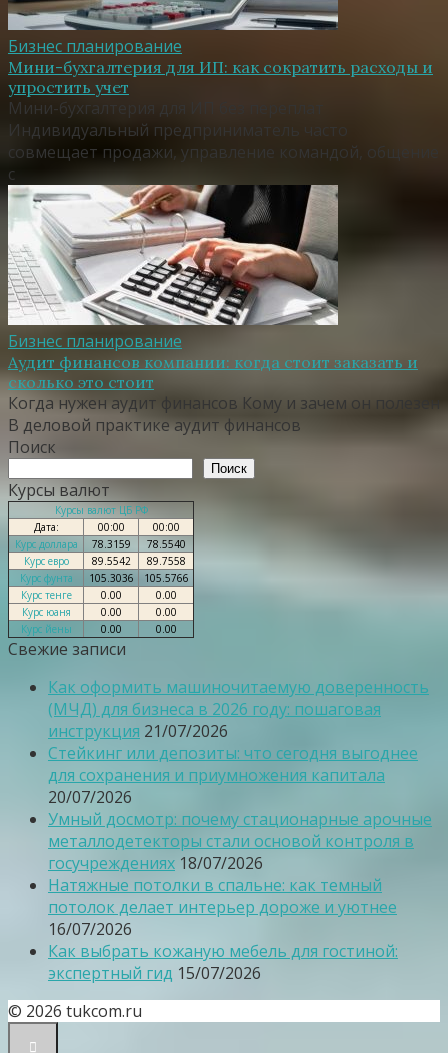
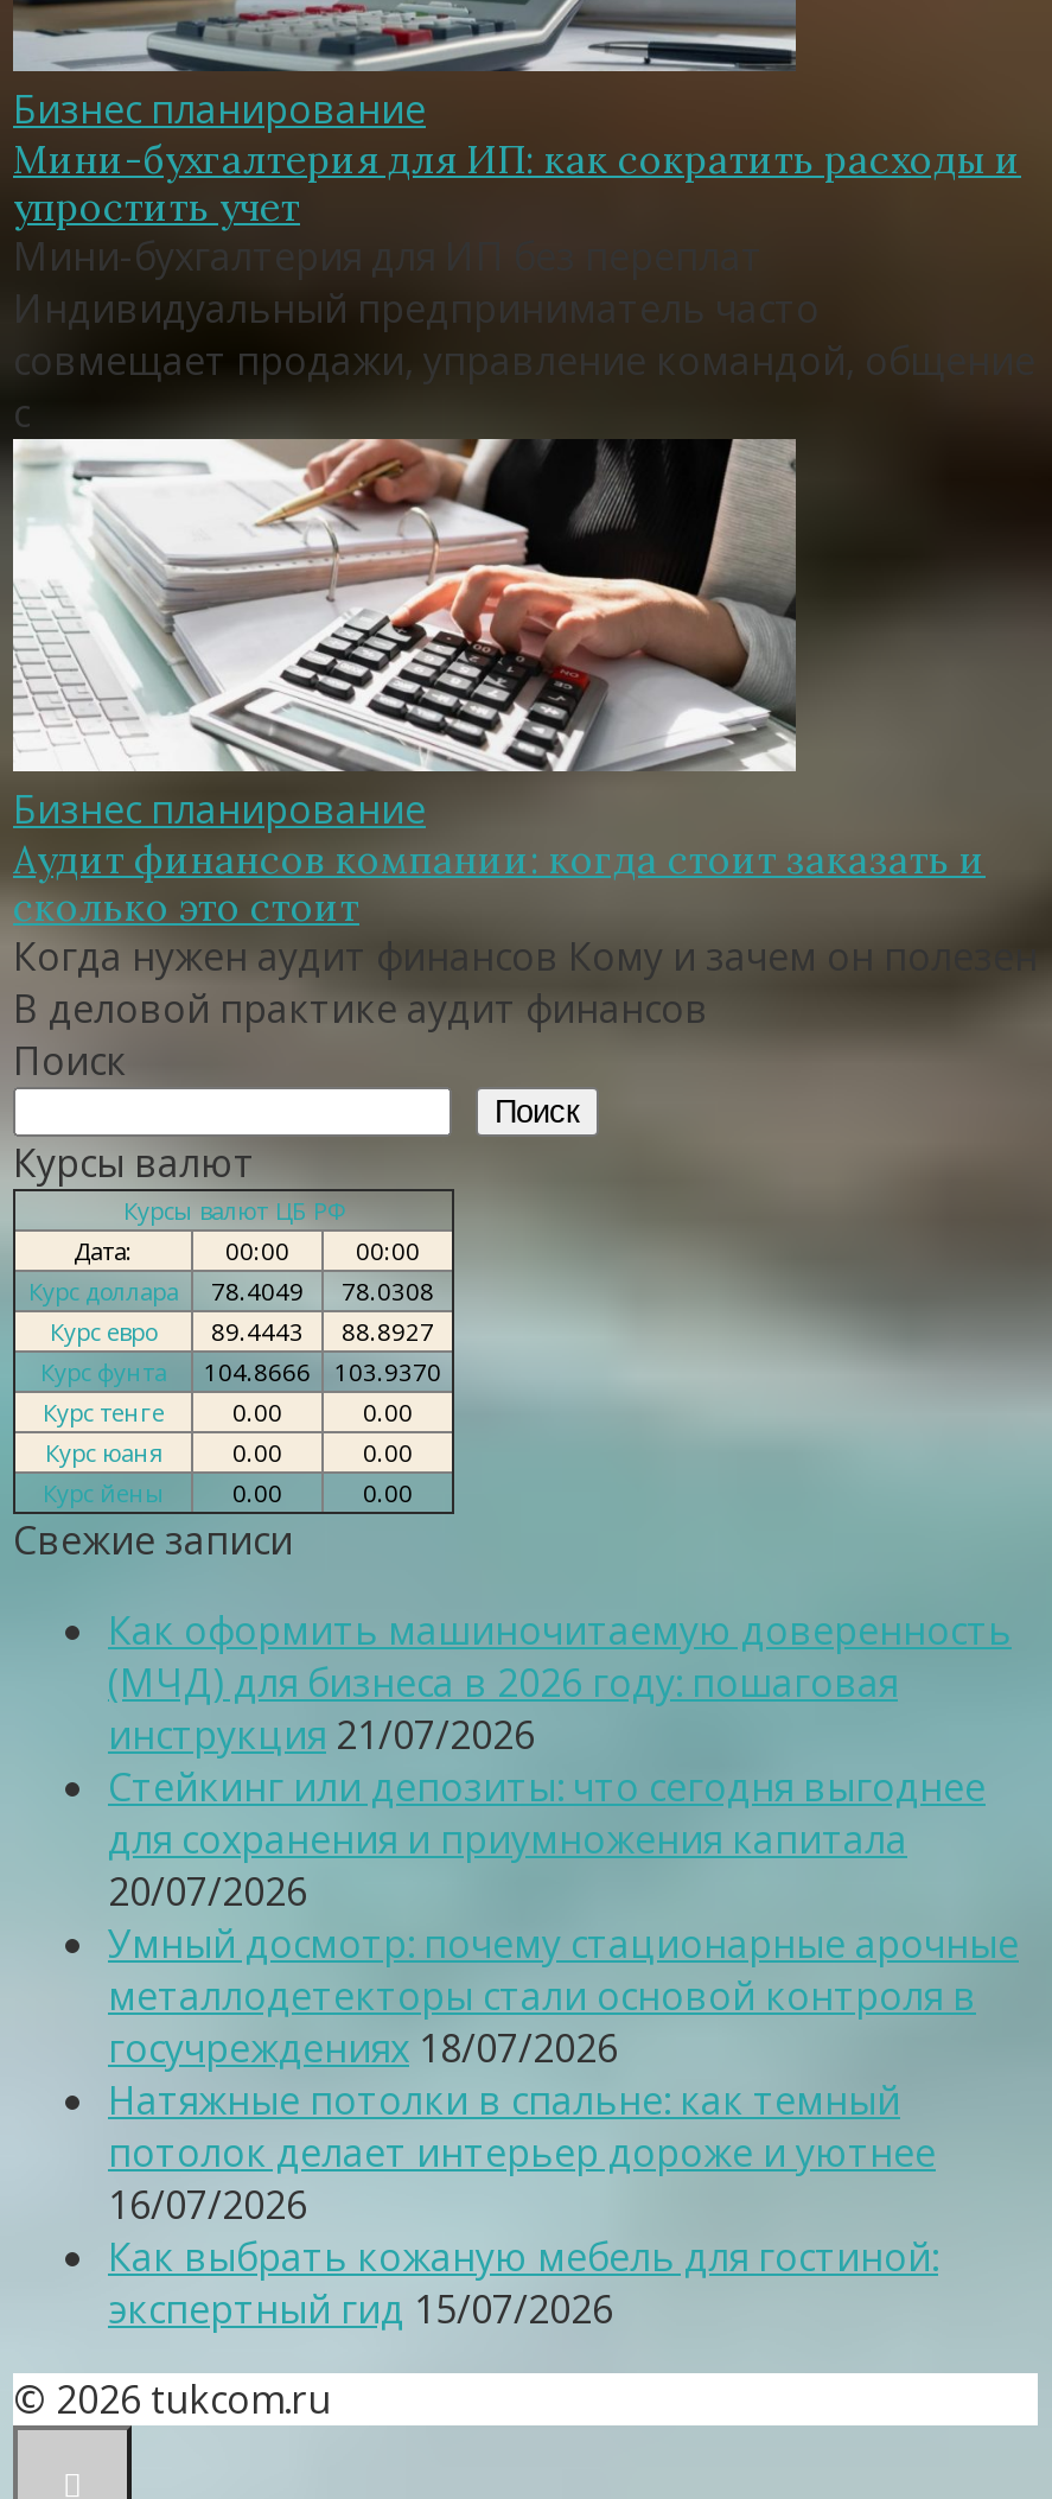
[91,537,130,551] 78.3159 -> [211,1274,304,1307] 78.4049
[146,537,185,551] 78.5540 -> [342,1274,434,1307] 78.0308
[91,554,130,568] 89.5542 -> [211,1314,304,1348] 89.4443
[146,554,185,568] 89.7558 -> [342,1314,434,1348] 88.8927
[88,571,133,585] 105.3036 -> [204,1355,311,1388] 104.8666
[143,571,188,585] 105.5766 -> [334,1355,441,1388] 103.9370

